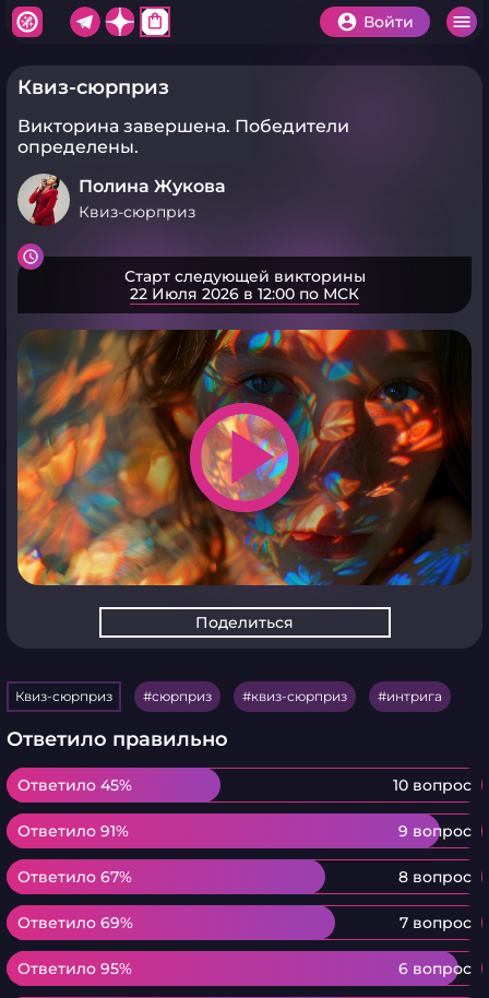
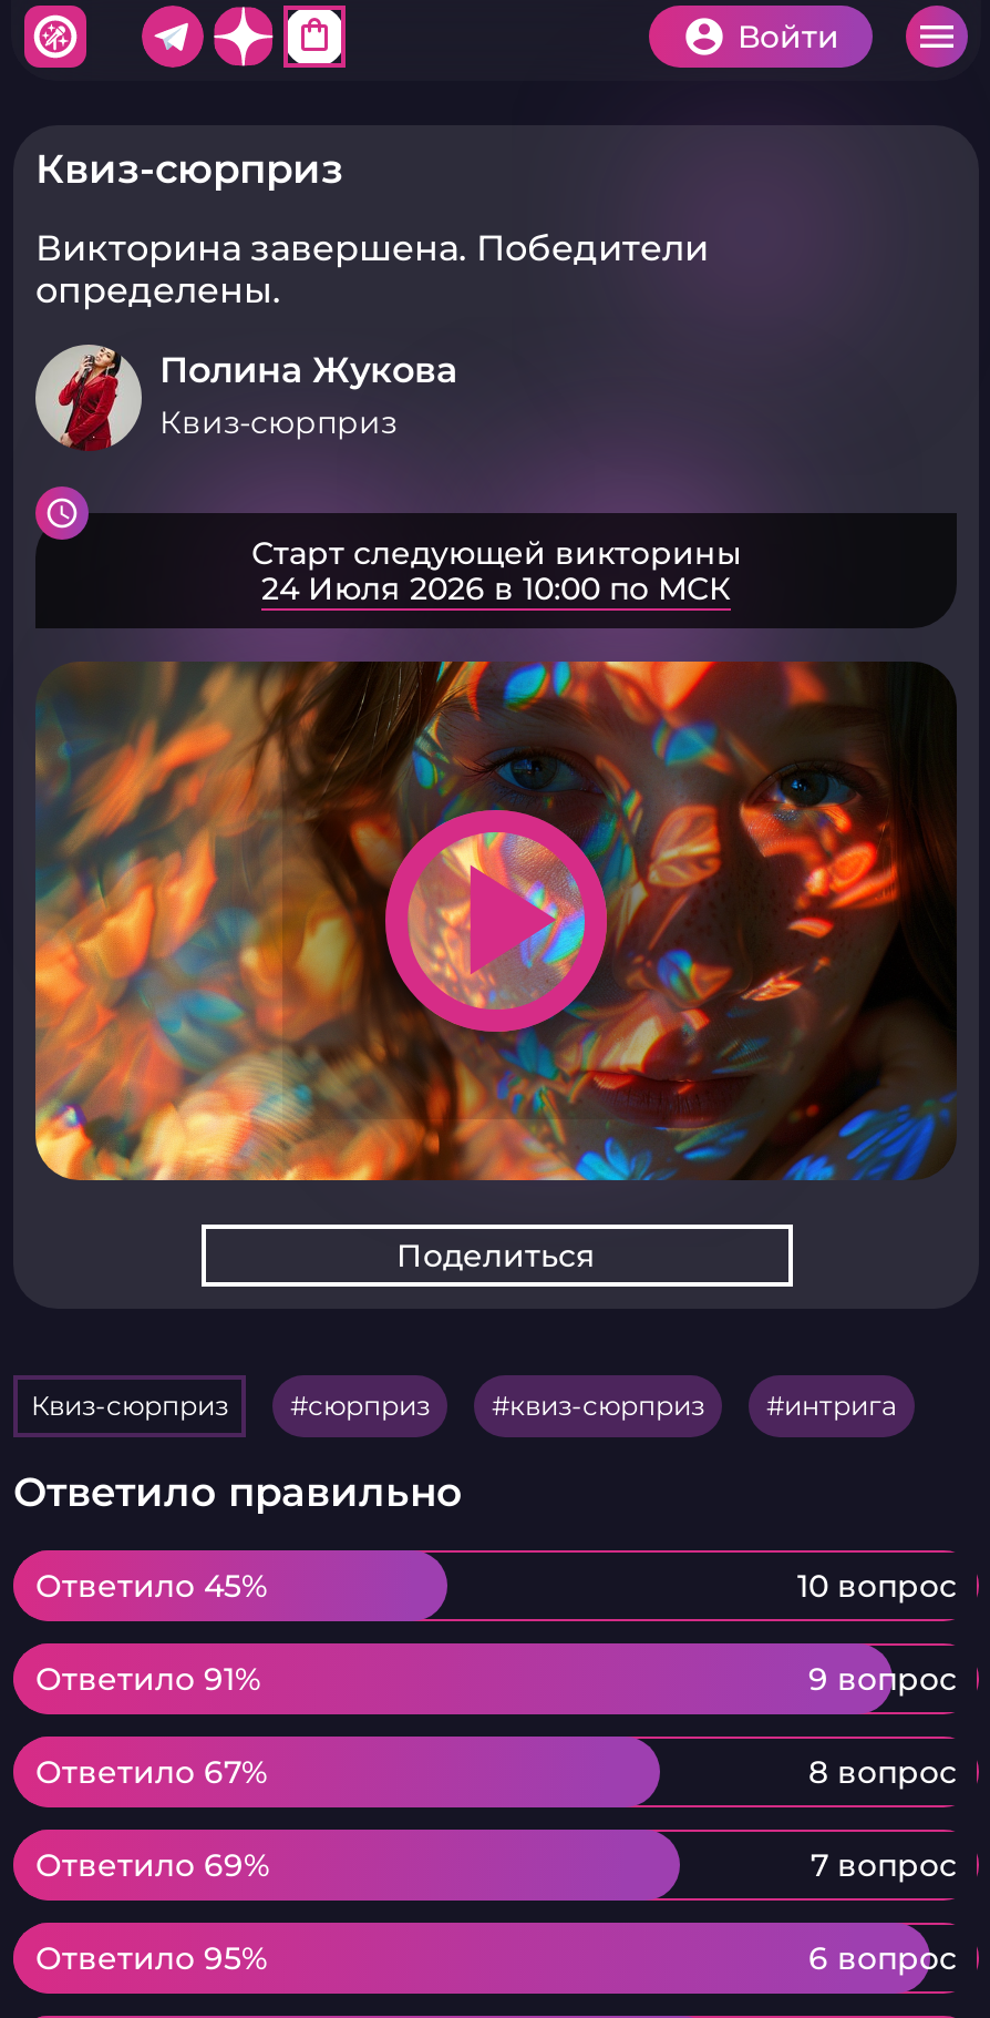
[130,284,359,304] 22 Июля 2026 в 12:00 по МСК -> [261,568,731,608] 24 Июля 2026 в 10:00 по МСК

